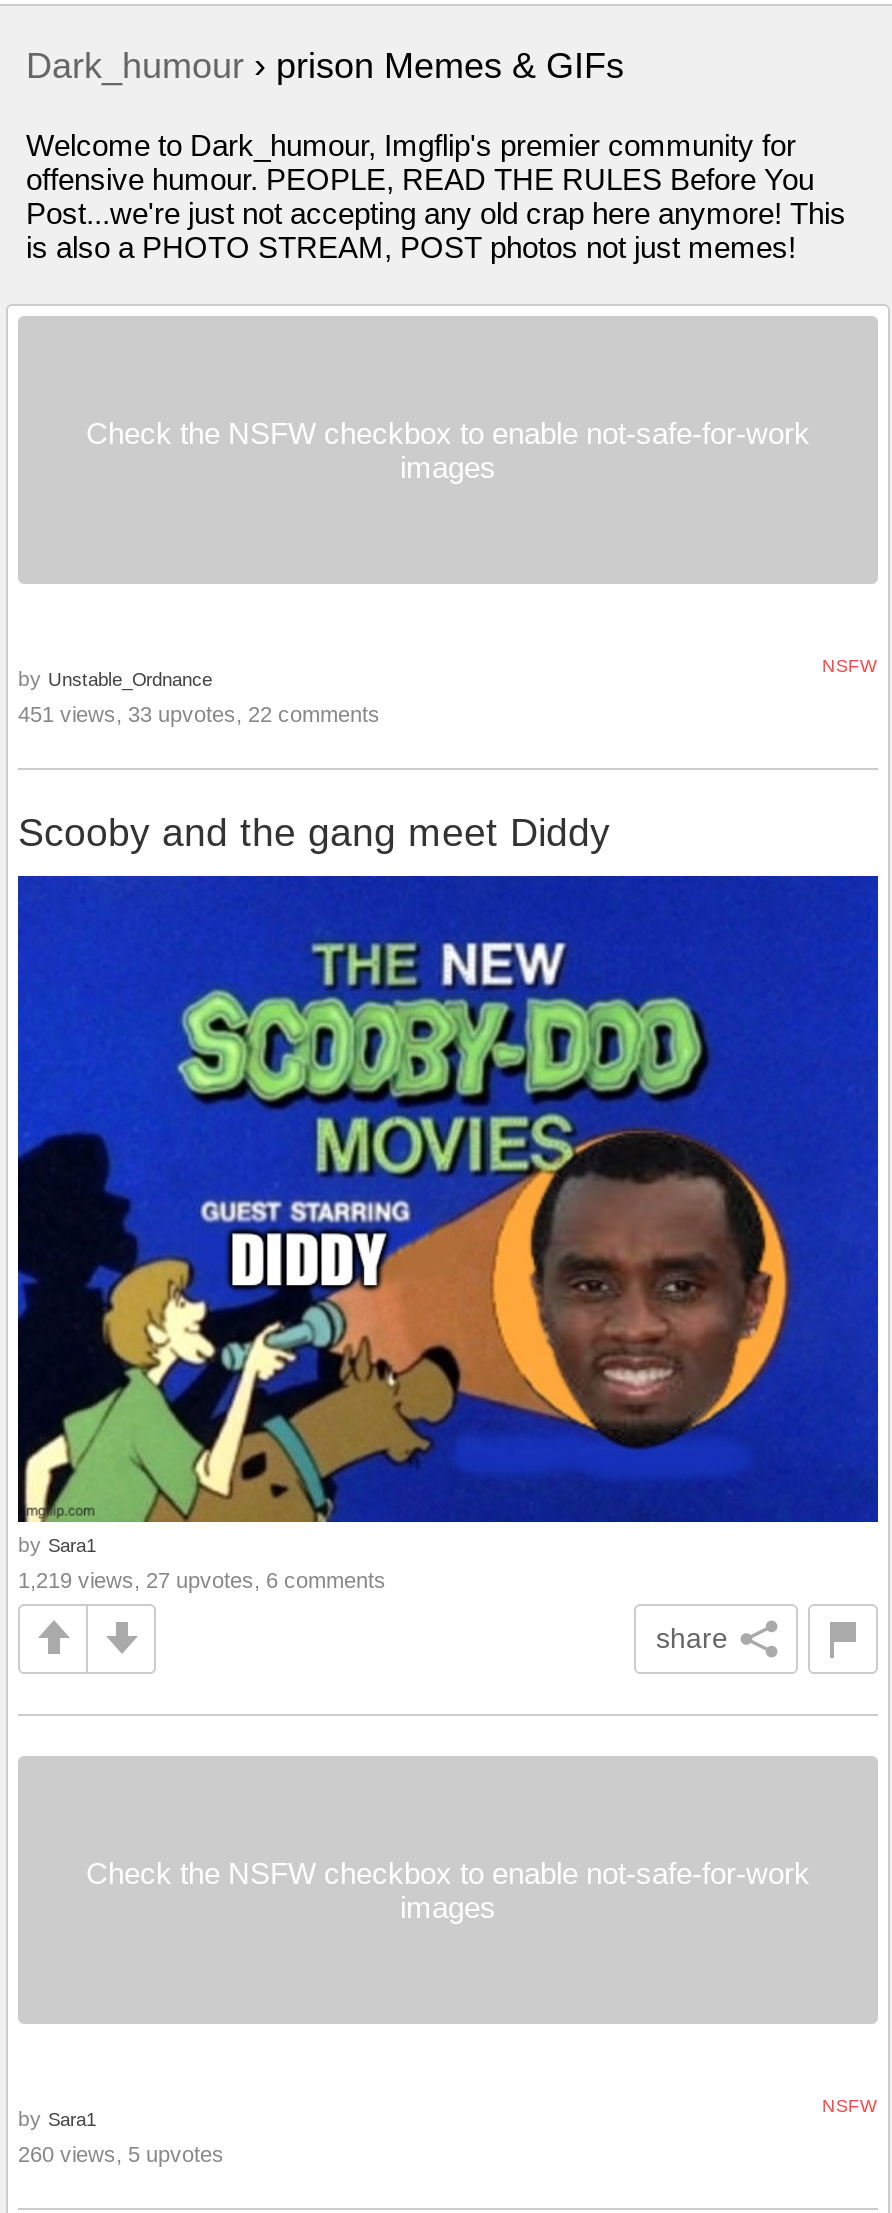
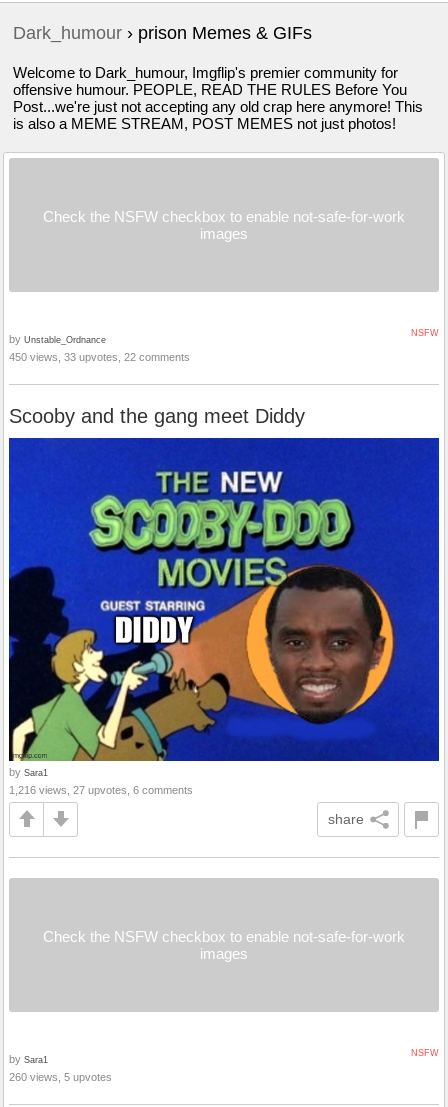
[26,230,796,264] is also a PHOTO STREAM, POST photos not just memes! -> [13,115,396,132] is also a MEME STREAM, POST MEMES not just photos!
[18,702,380,726] 451 views, 33 upvotes, 22 comments -> [9,351,190,363] 450 views, 33 upvotes, 22 comments
[18,1567,386,1591] 1,219 views, 27 upvotes, 6 comments -> [9,783,193,795] 1,216 views, 27 upvotes, 6 comments

